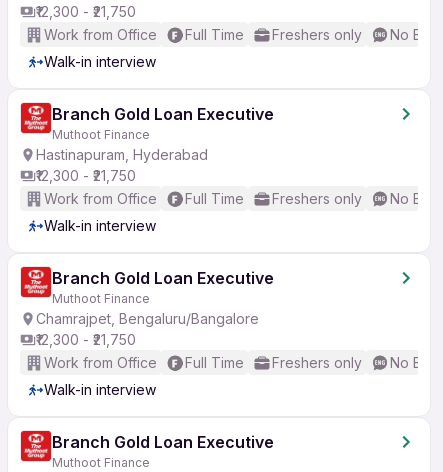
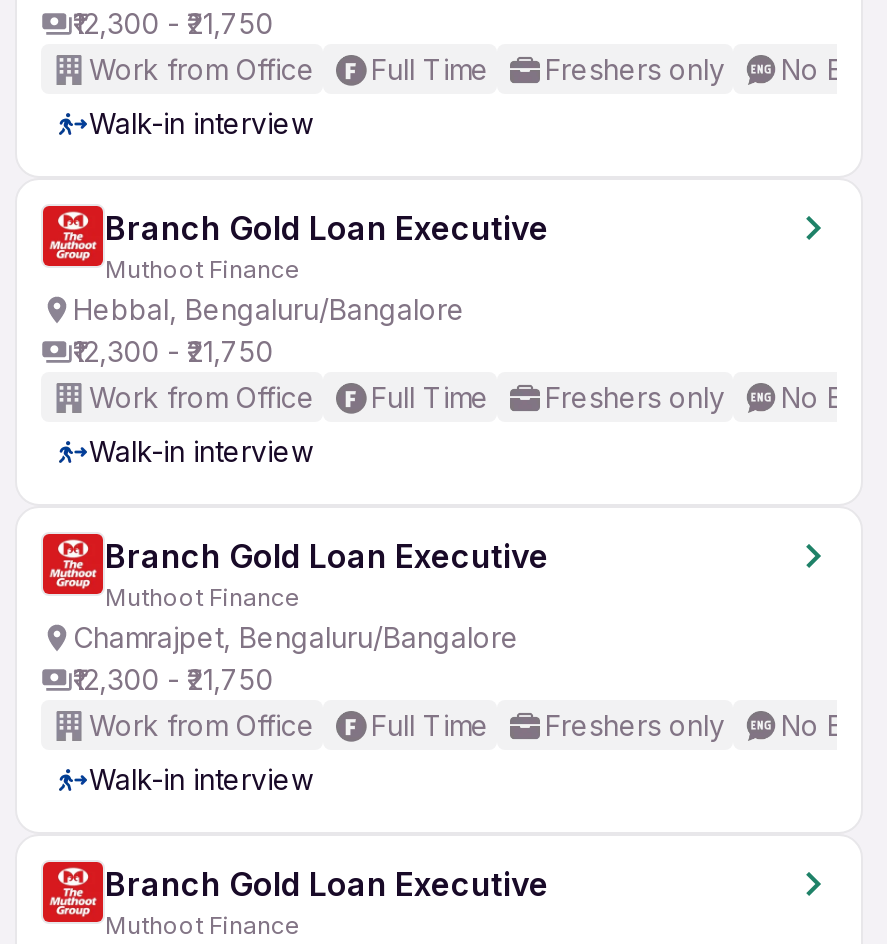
[36,146,208,163] Hastinapuram, Hyderabad -> [73,292,465,326] Hebbal, Bengaluru/Bangalore

